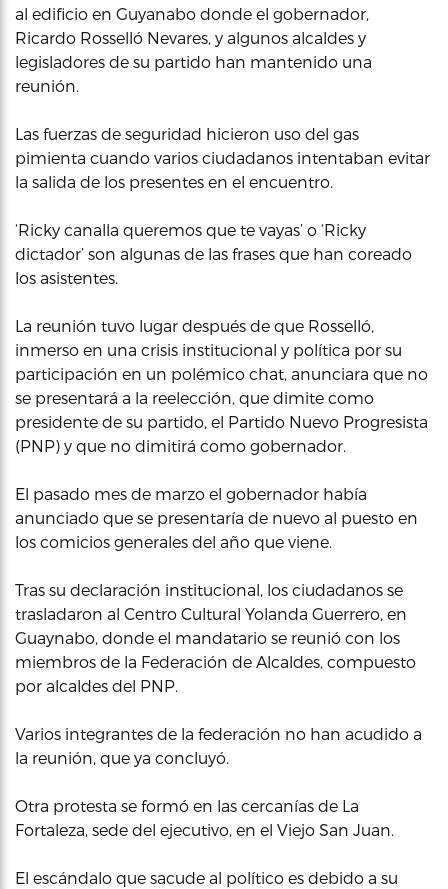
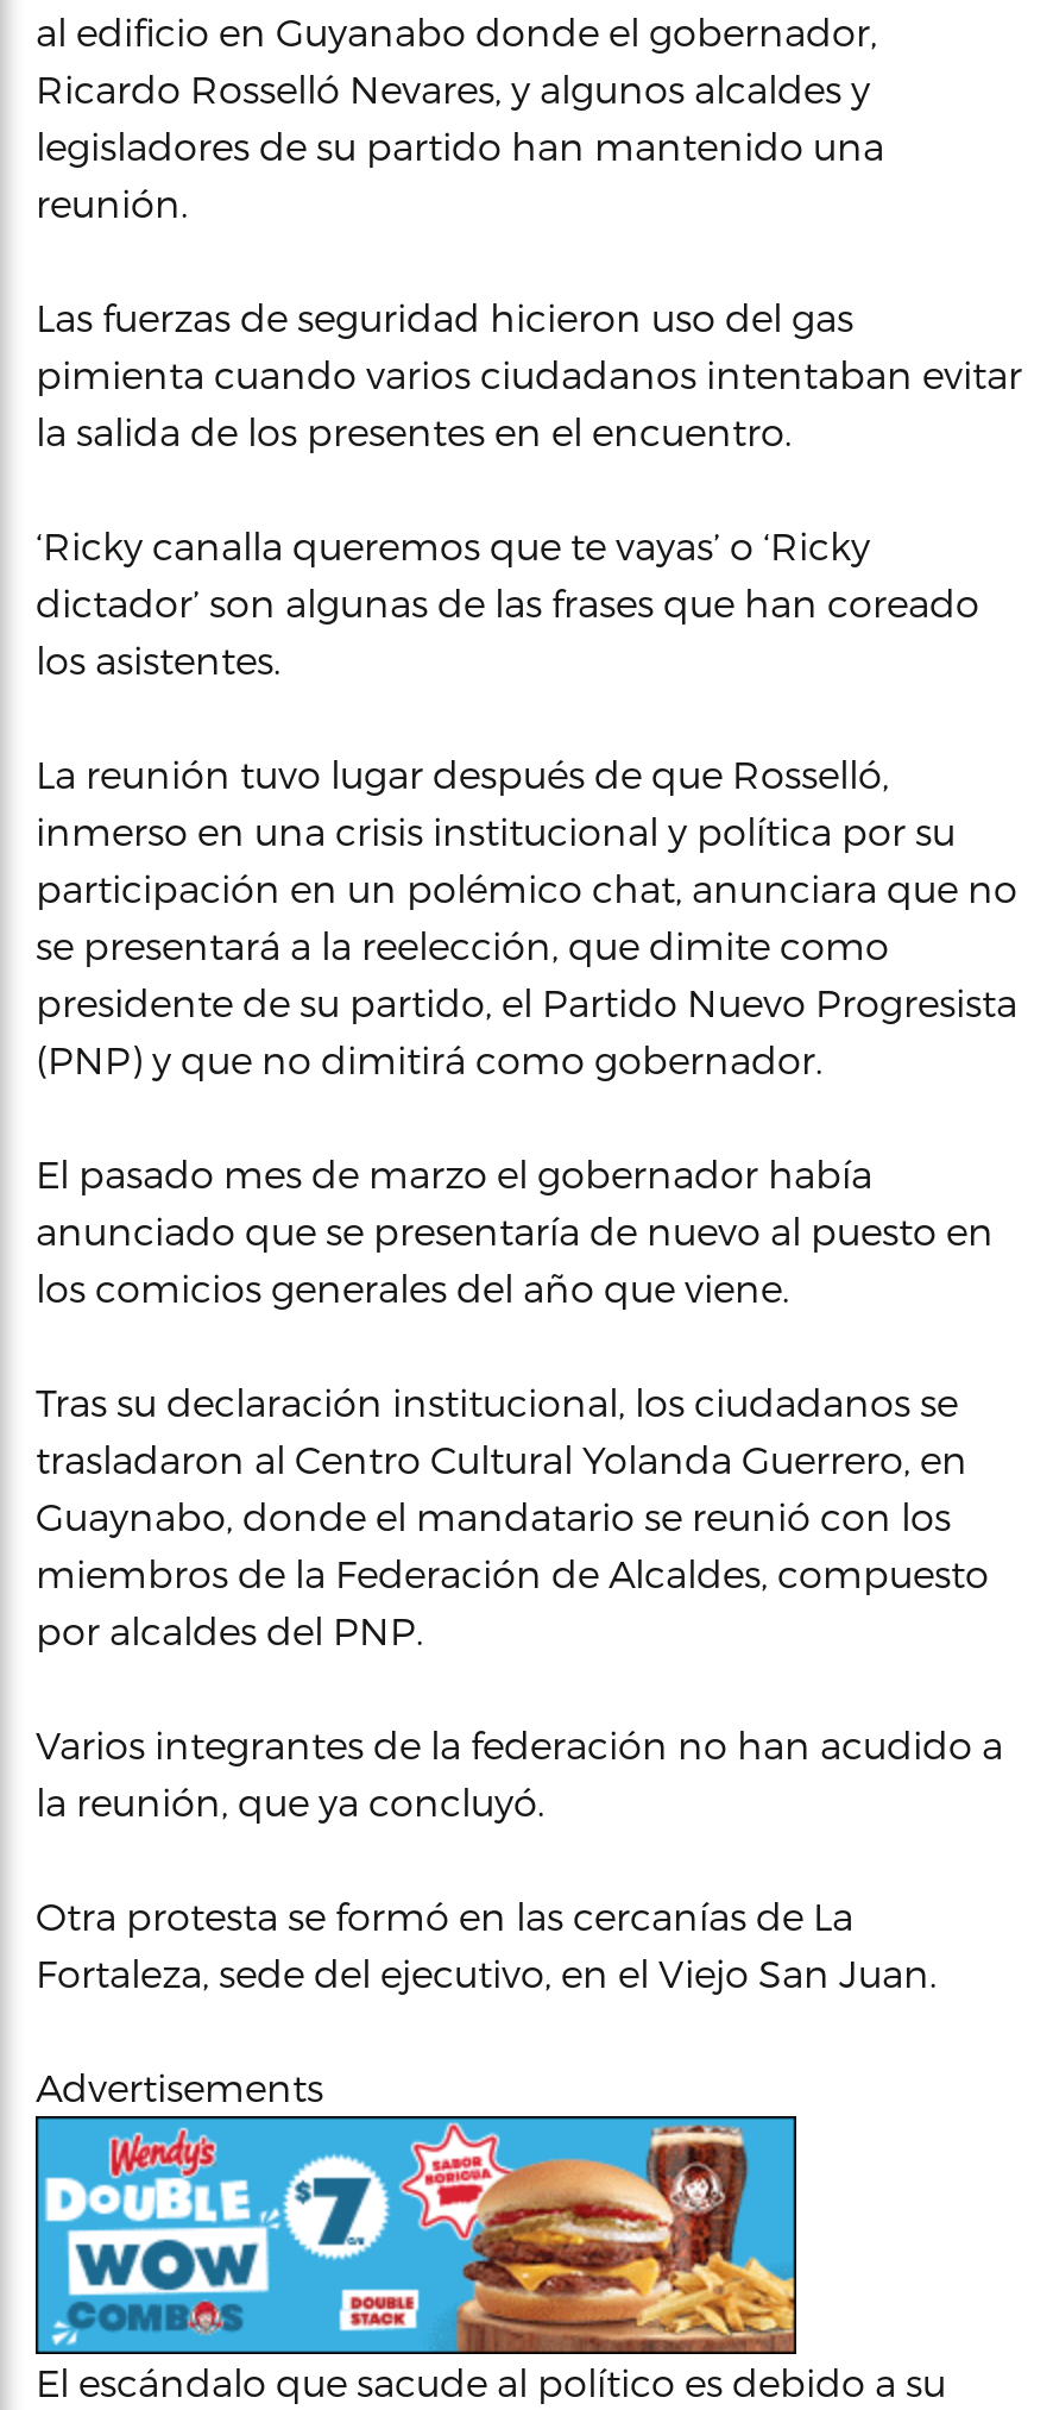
none -> [33,2113,799,2353] [image]
none -> [36,2064,323,2110] Advertisements

